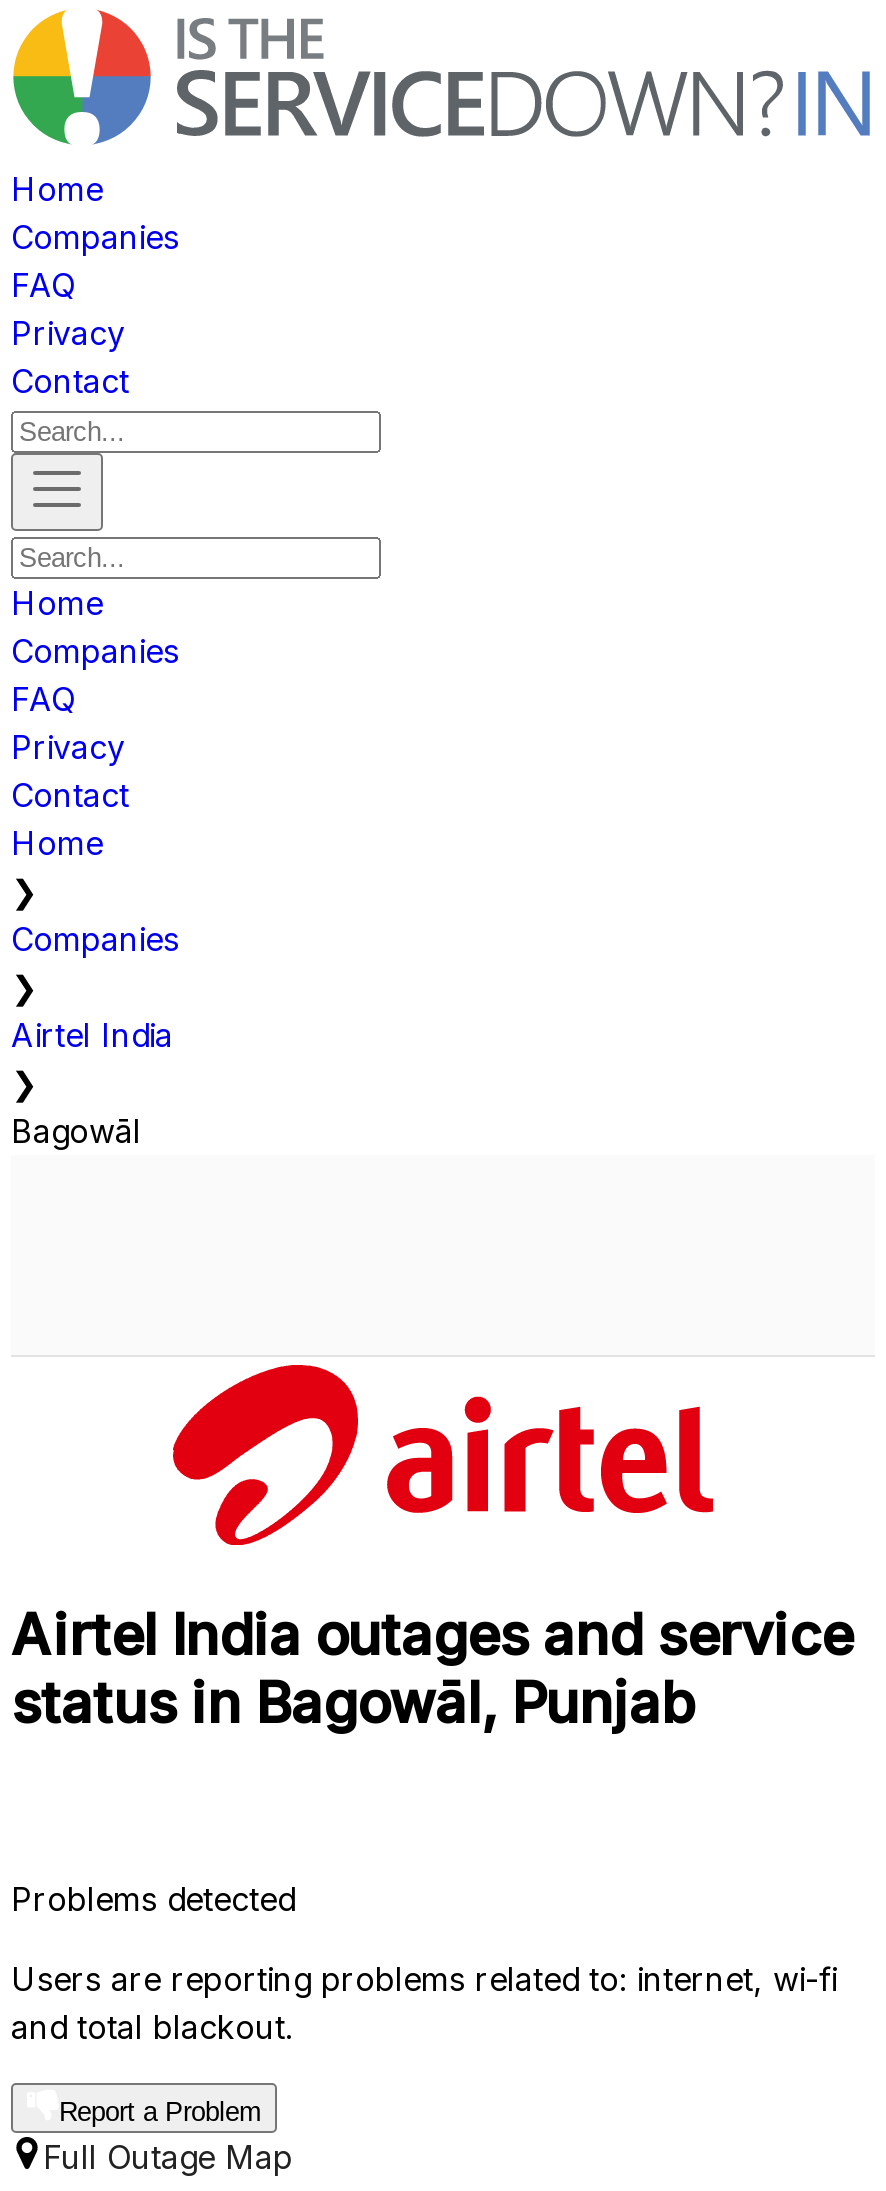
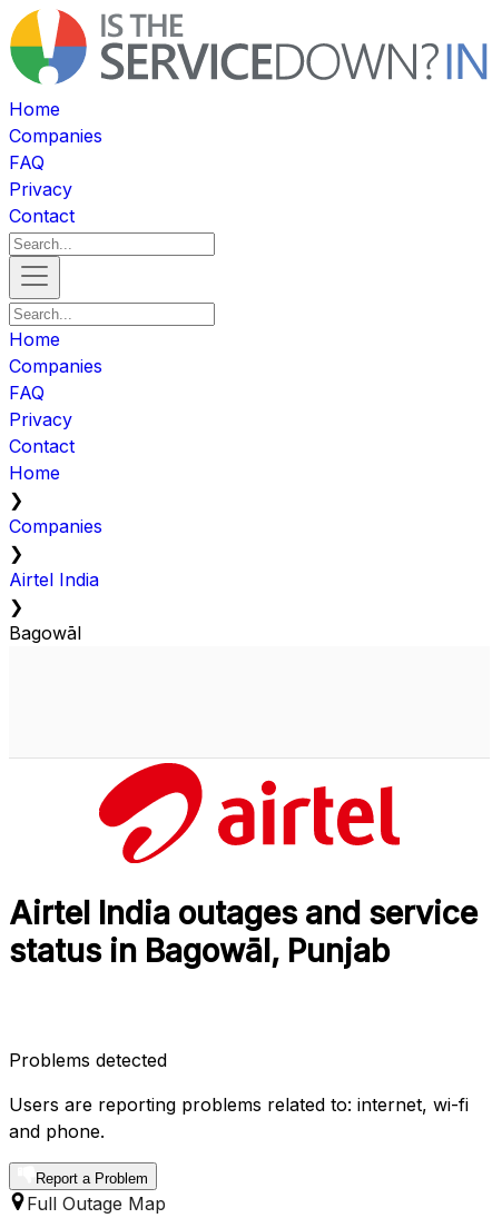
[11,2008,293,2048] and total blackout. -> [9,1121,105,1143] and phone.

